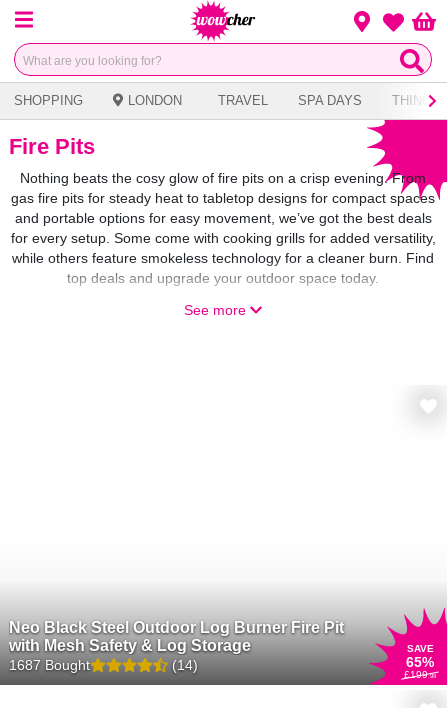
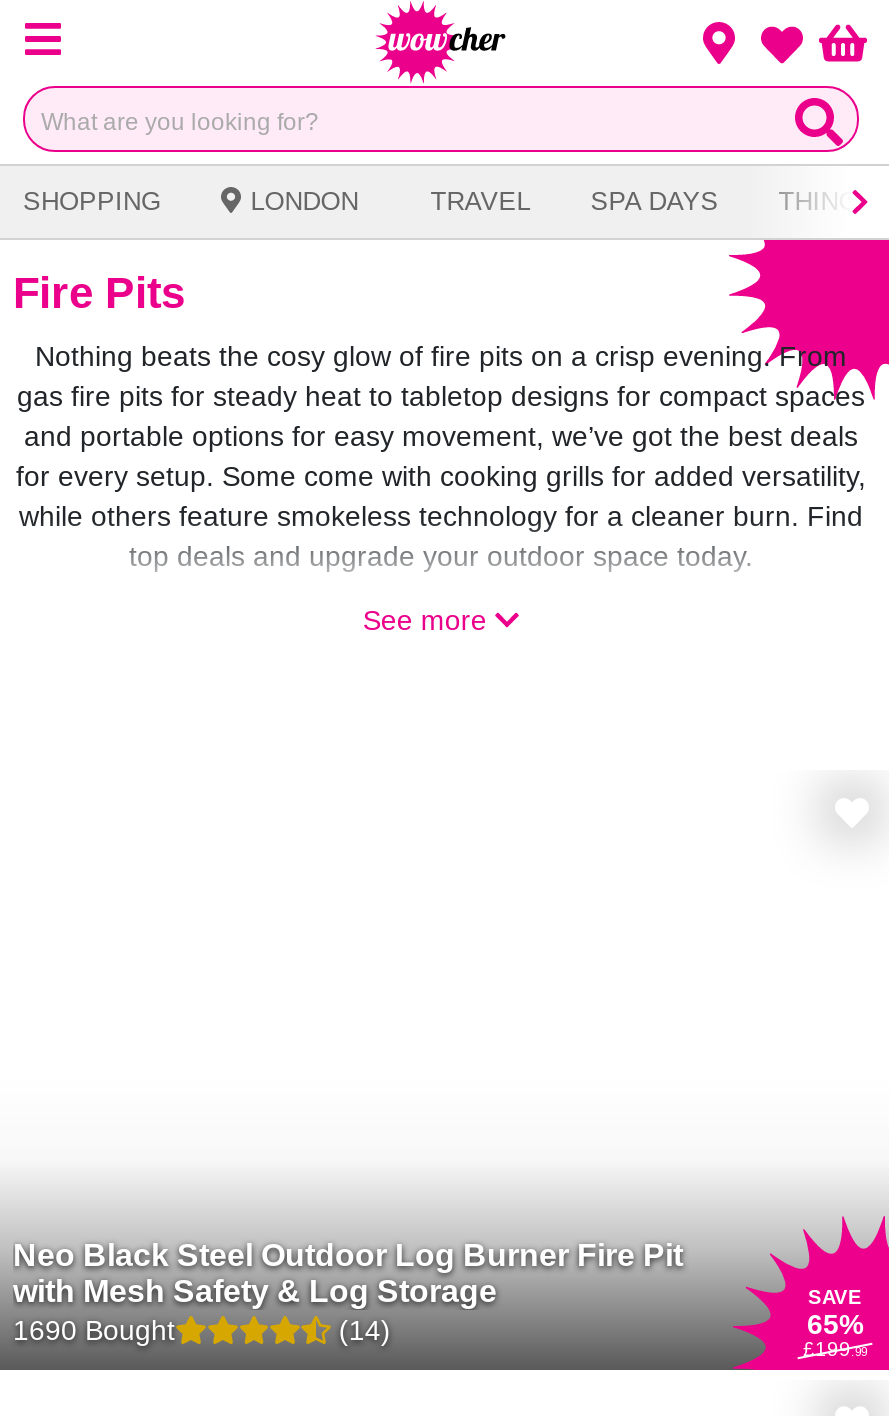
[9,657,90,673] 1687 Bought -> [13,1313,175,1345] 1690 Bought

